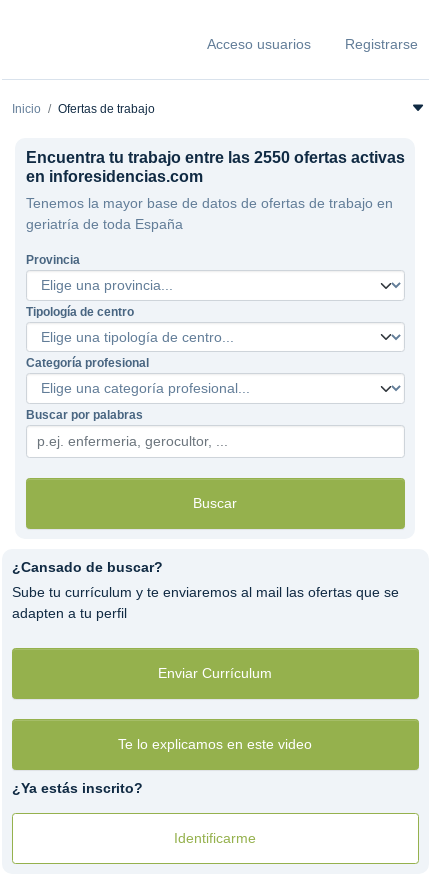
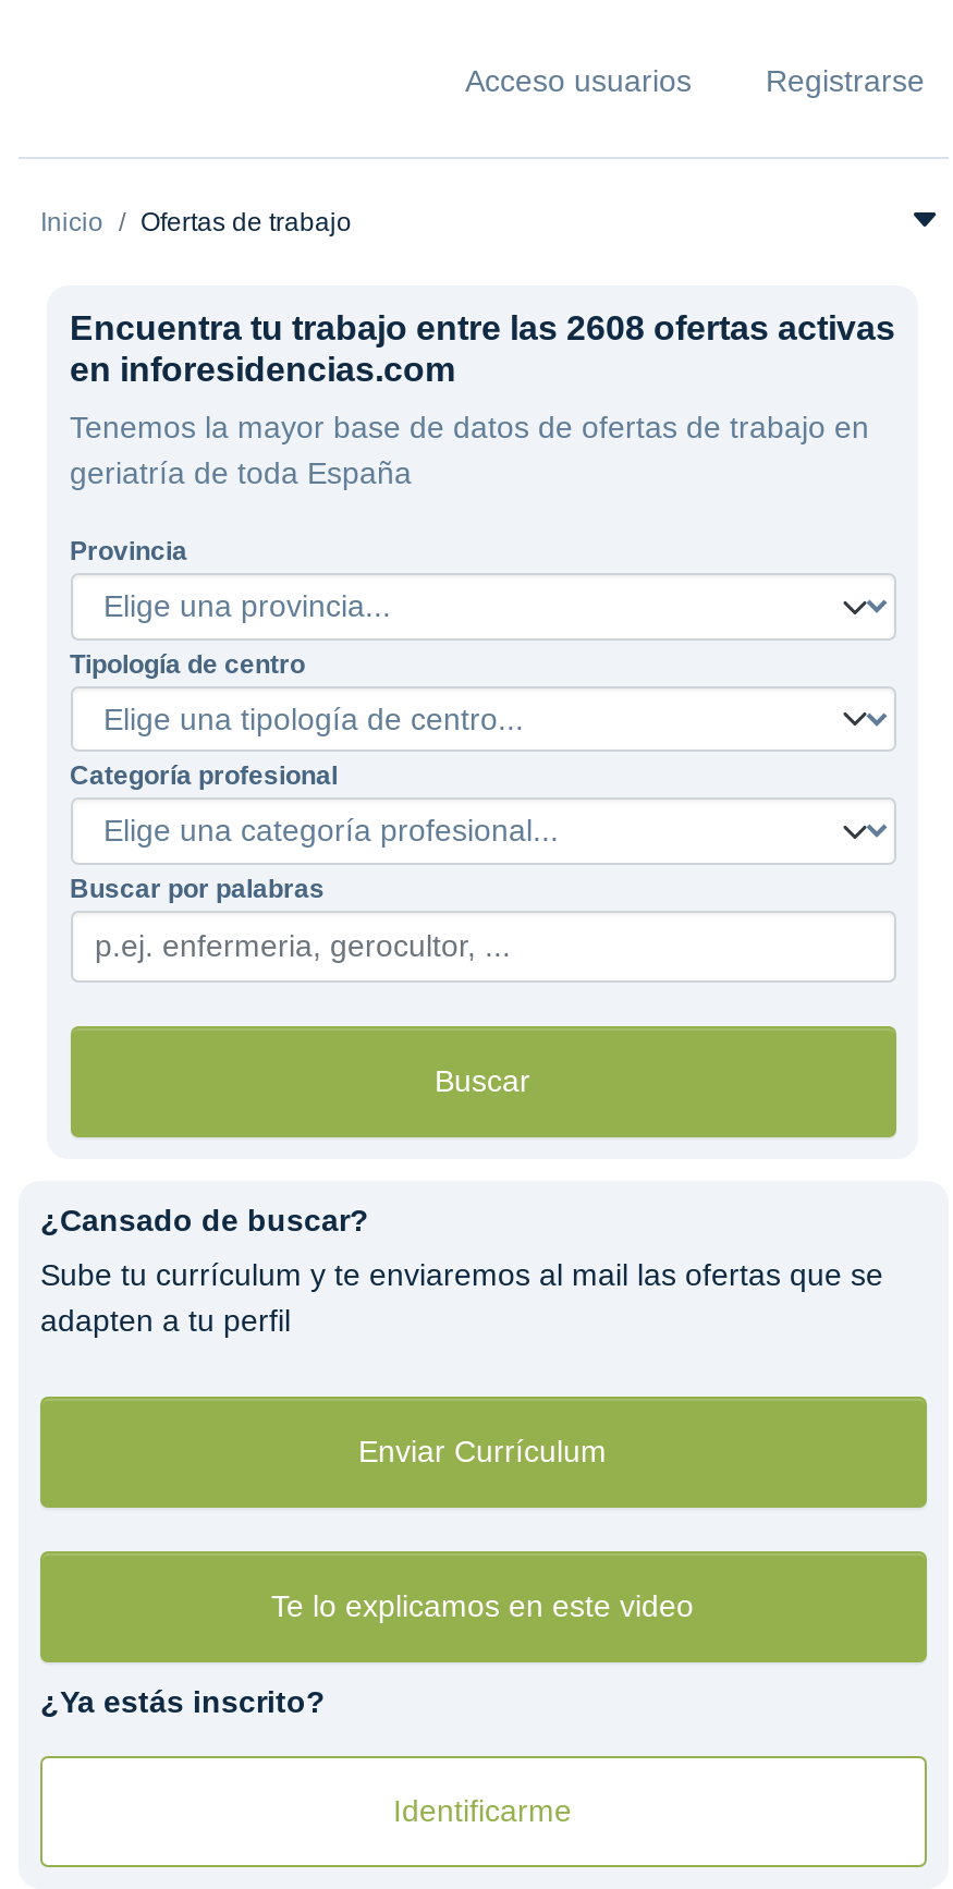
[25,149,404,166] Encuentra tu trabajo entre las 2550 ofertas activas -> [70,309,895,346] Encuentra tu trabajo entre las 2608 ofertas activas

